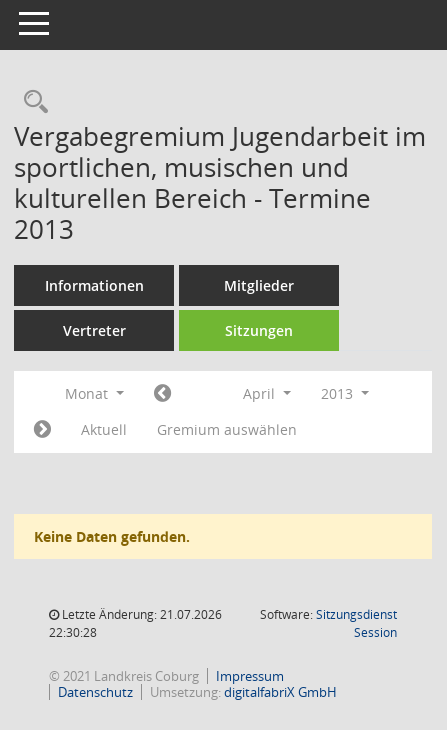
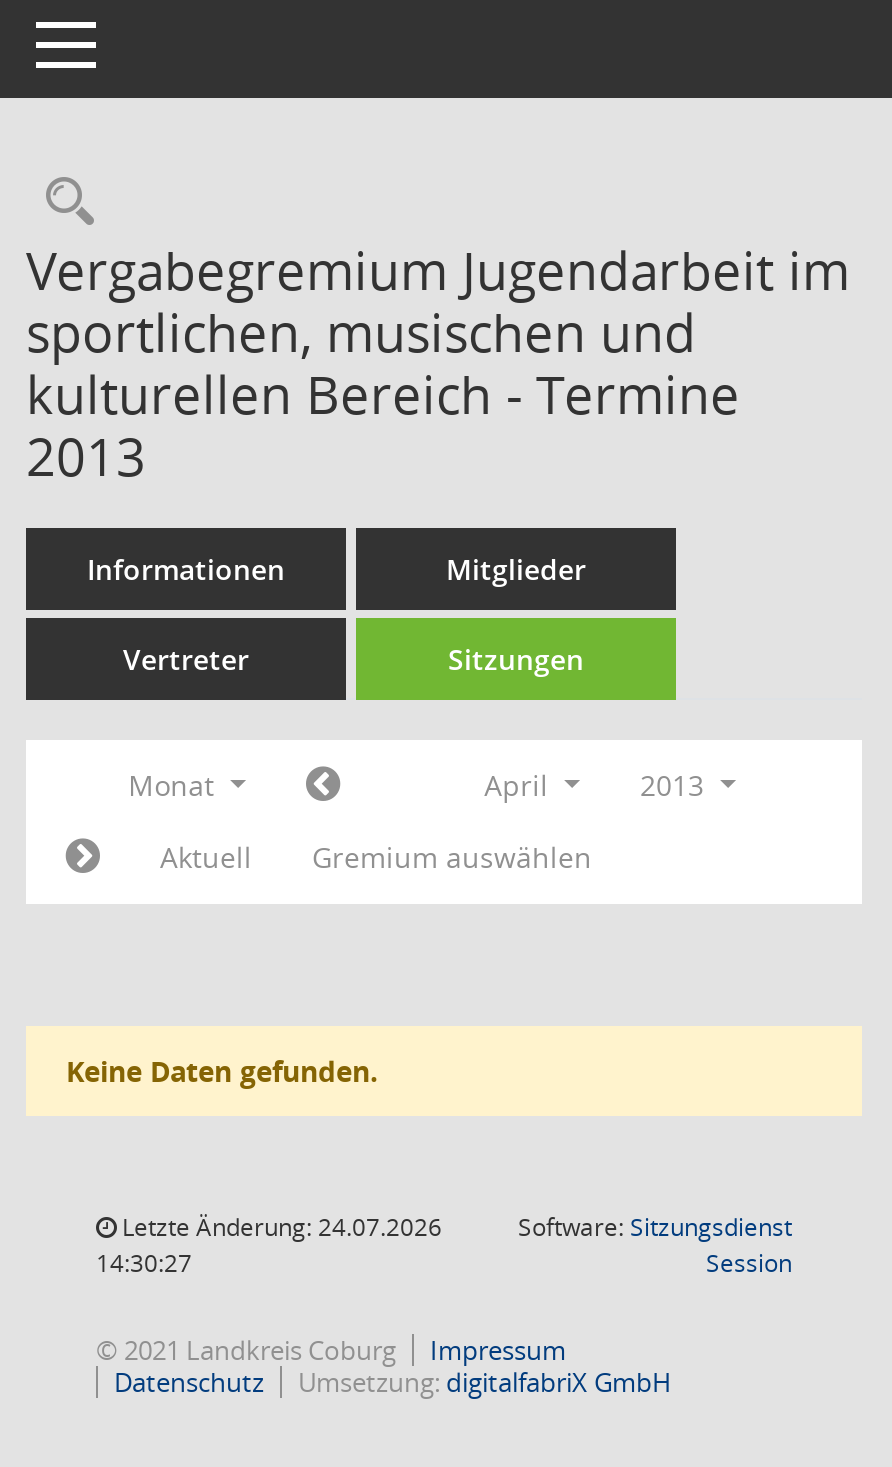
[59,606,222,623] Letzte Änderung: 21.07.2026 -> [116,1210,442,1244] Letzte Änderung: 24.07.2026
[49,624,97,641] 22:30:28 -> [96,1246,192,1280] 14:30:27

